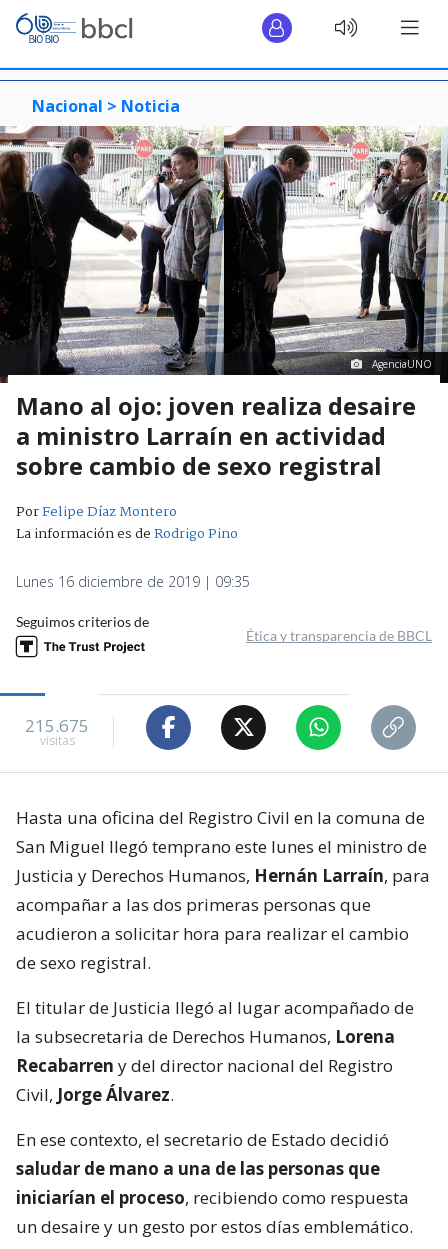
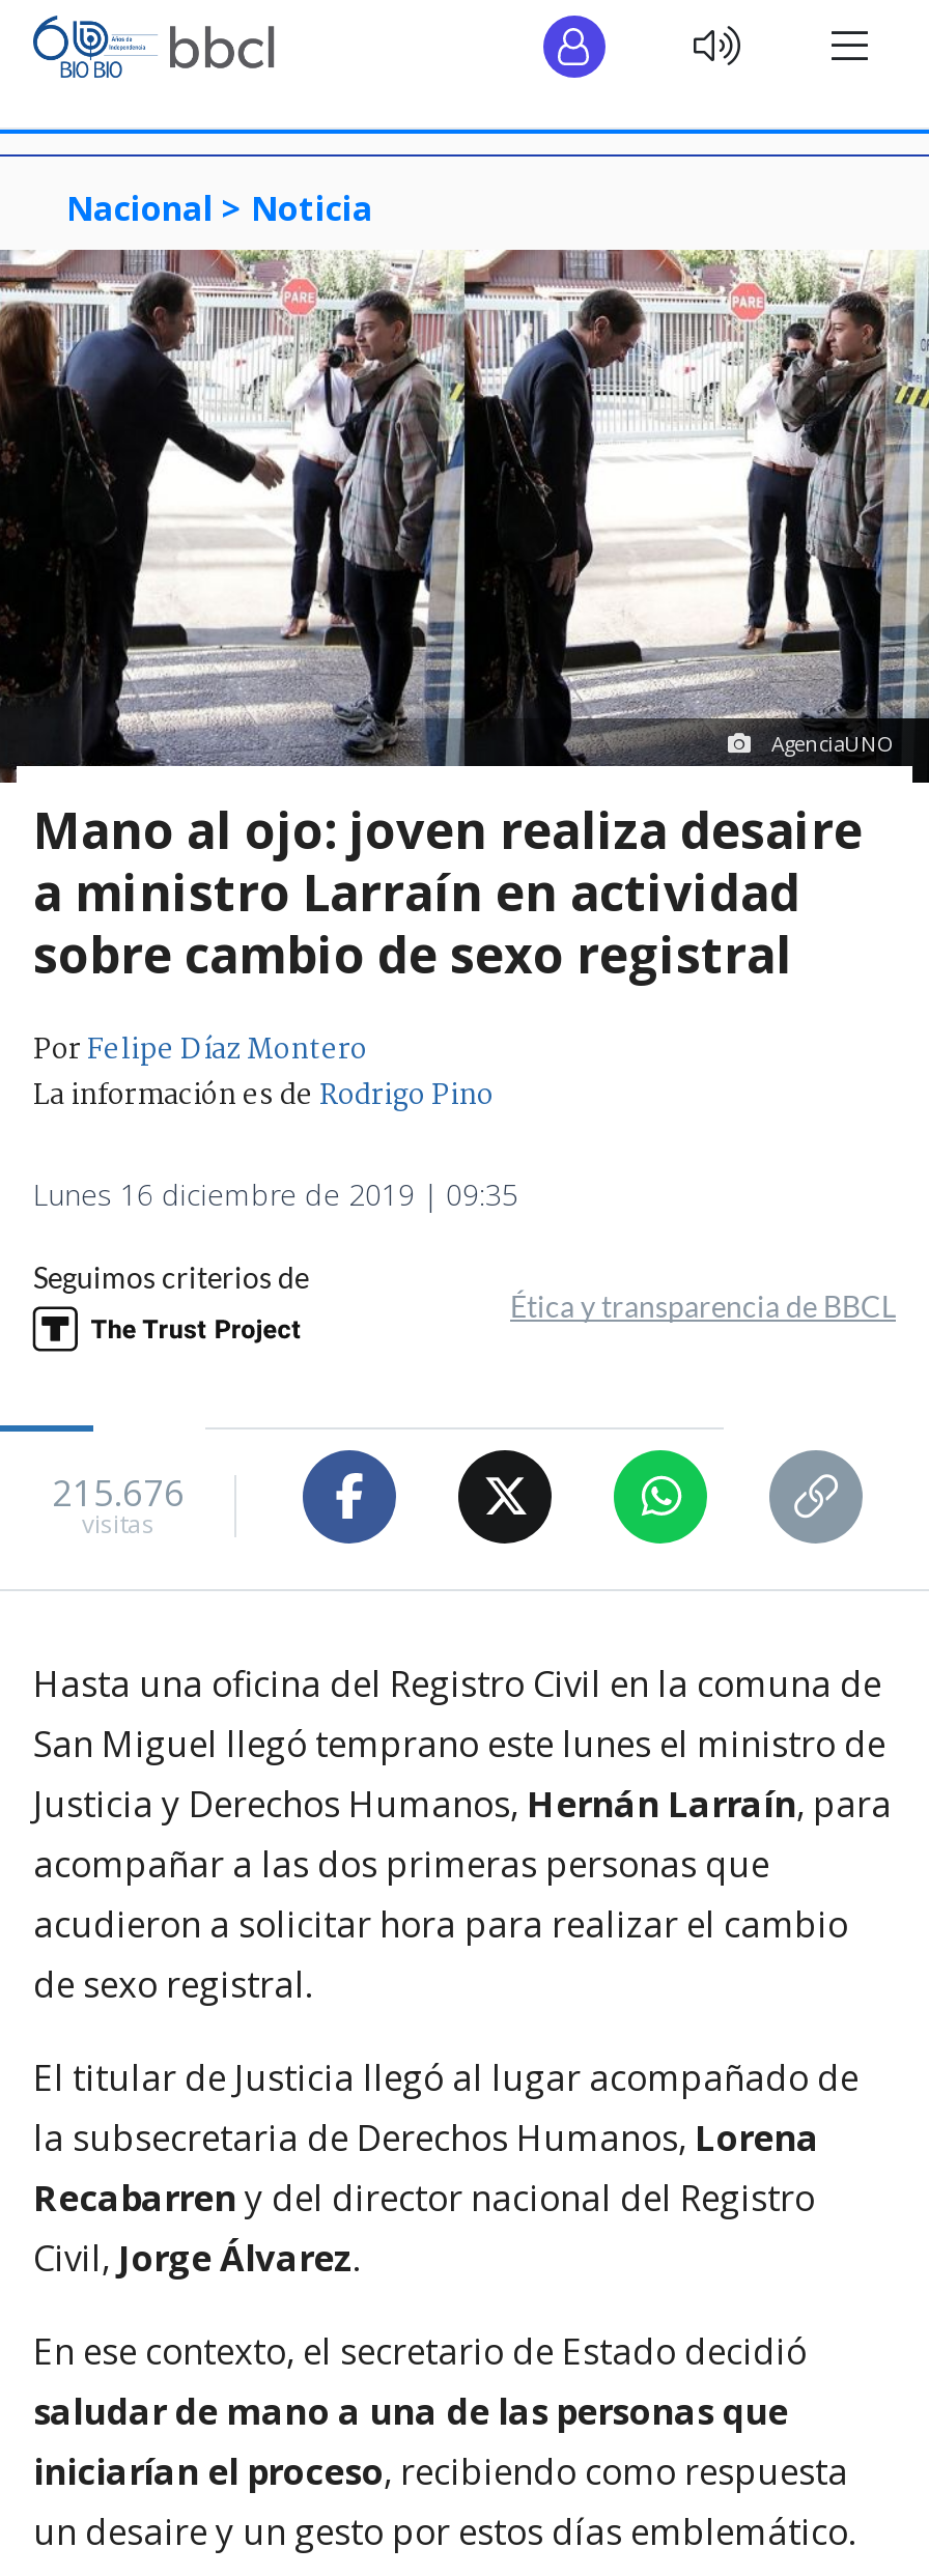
[25,714,89,737] 215.675 -> [52,1470,185,1517] 215.676

